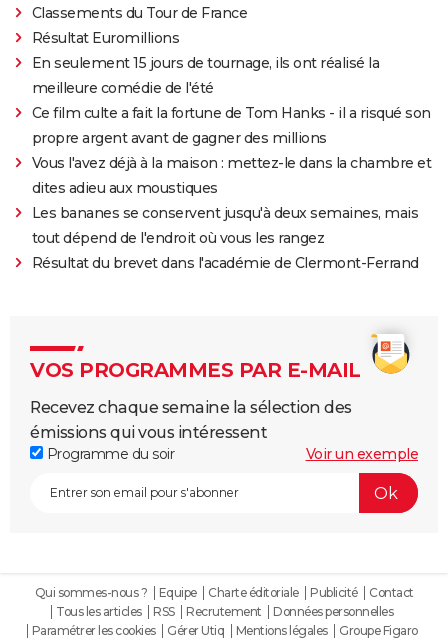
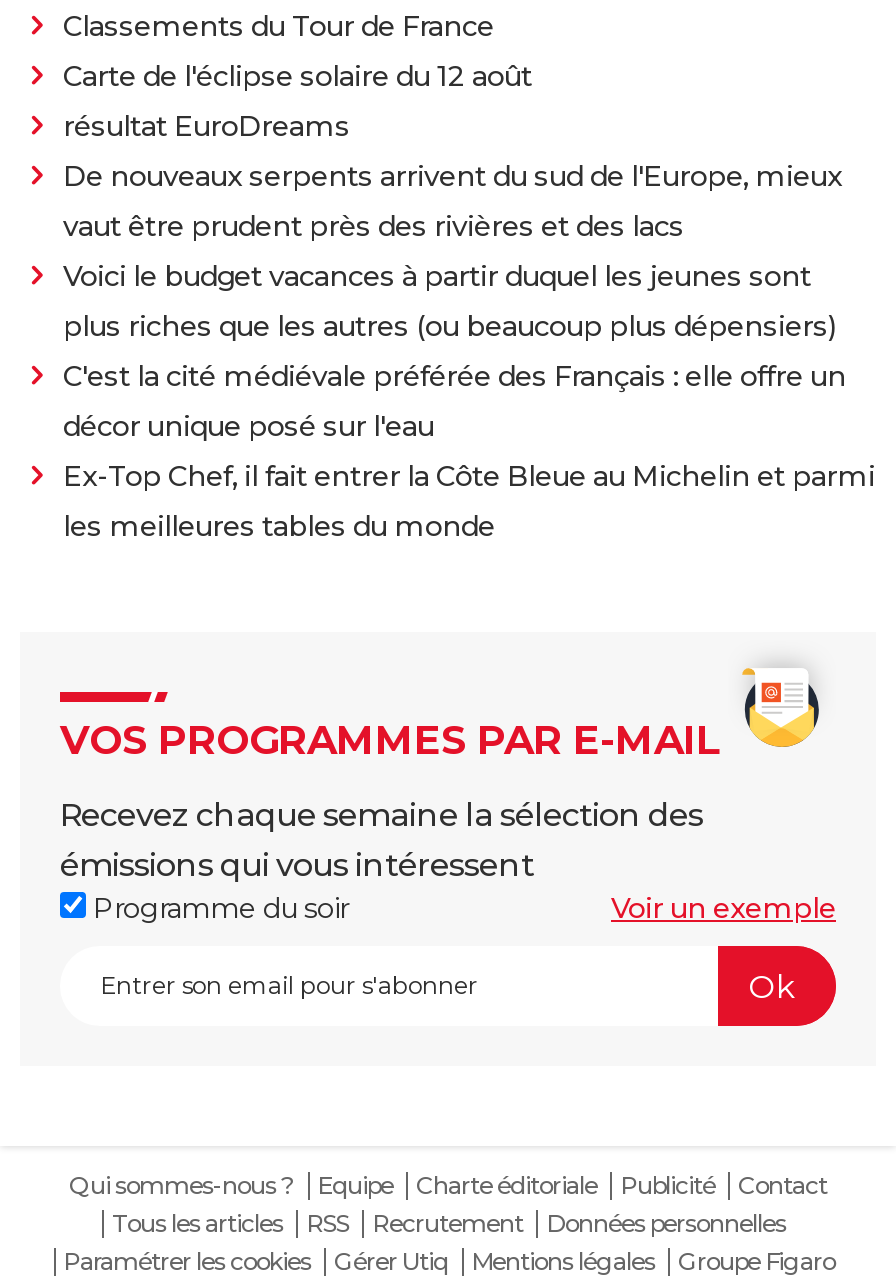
[31,29,431,272] Résultat Euromillions | En seulement 15 jours de tournage, ils ont réalisé la | meilleure comédie de l'été | Ce film culte a fait la fortune de Tom Hanks - il a risqué son | propre argent avant de gagner des millions | Vous l'avez déjà à la maison : mettez-le dans la chambre et | dites adieu aux moustiques | Les bananes se conservent jusqu'à deux semaines, mais | tout dépend de l'endroit où vous les rangez | Résultat du brevet dans l'académie de Clermont-Ferrand -> [63,58,875,544] Carte de l'éclipse solaire du 12 août | résultat EuroDreams | De nouveaux serpents arrivent du sud de l'Europe, mieux | vaut être prudent près des rivières et des lacs | Voici le budget vacances à partir duquel les jeunes sont | plus riches que les autres (ou beaucoup plus dépensiers) | C'est la cité médiévale préférée des Français : elle offre un | décor unique posé sur l'eau | Ex-Top Chef, il fait entrer la Côte Bleue au Michelin et parmi | les meilleures tables du monde

